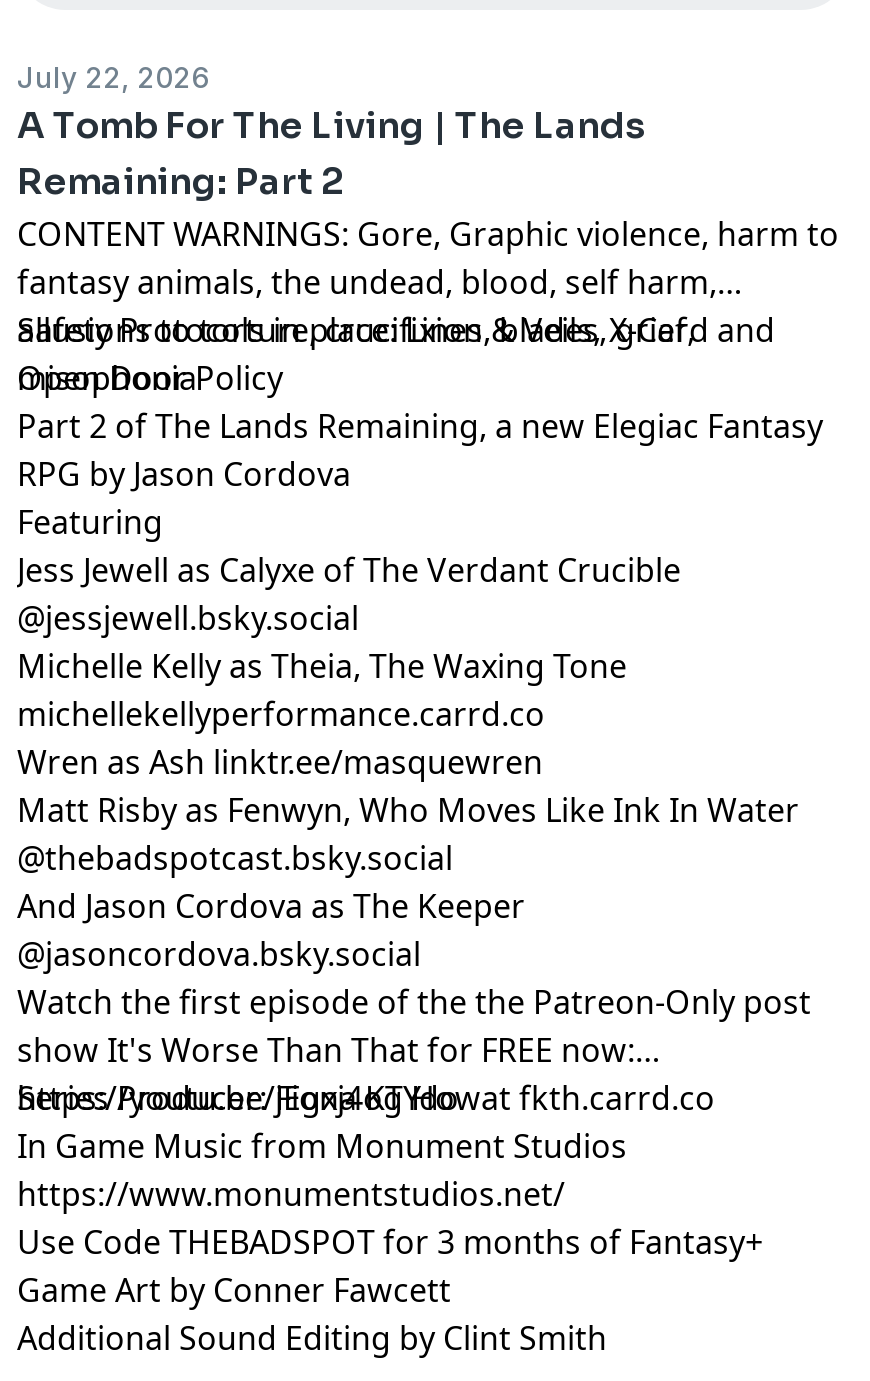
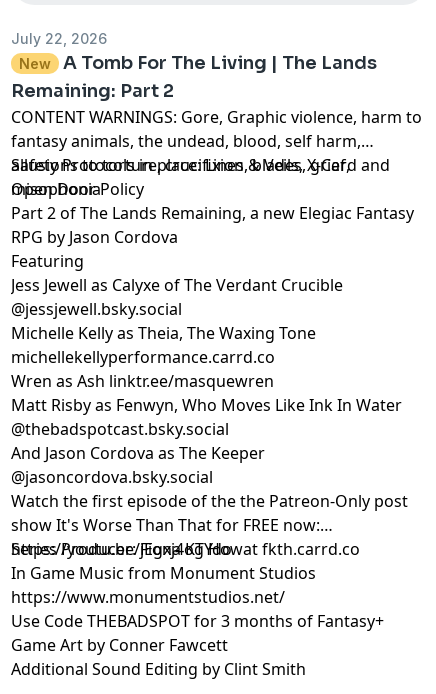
none -> [19,55,51,72] New

